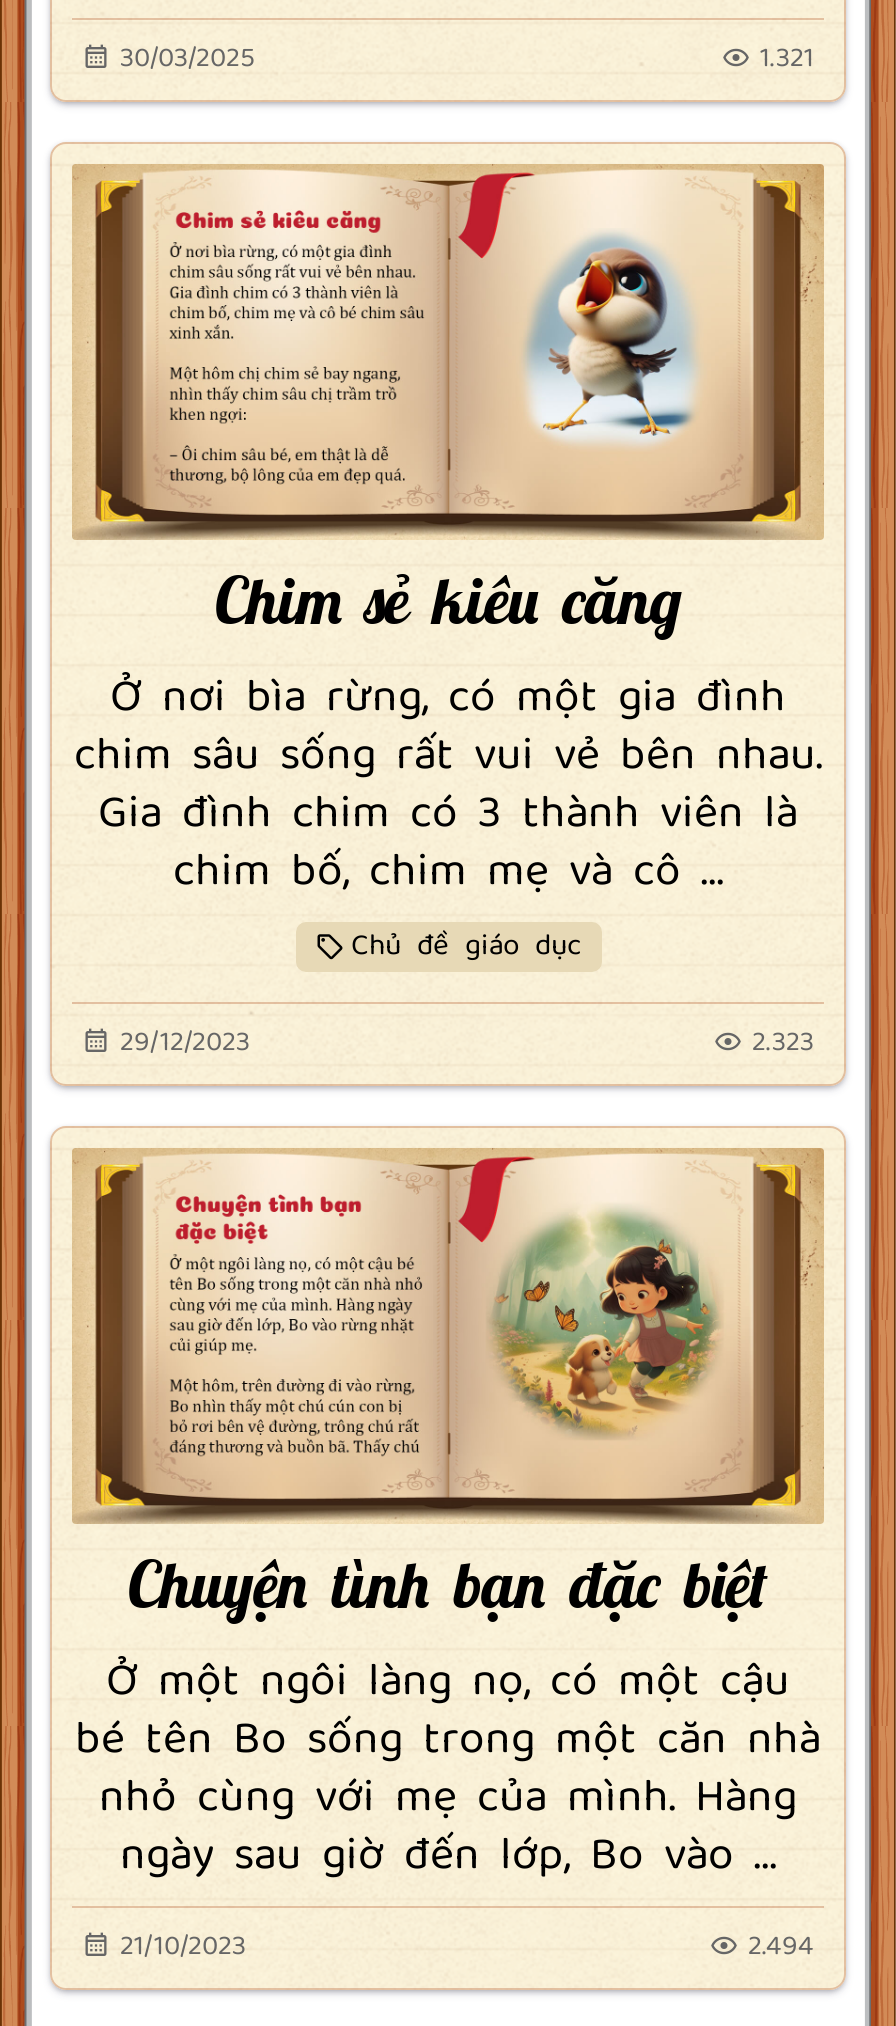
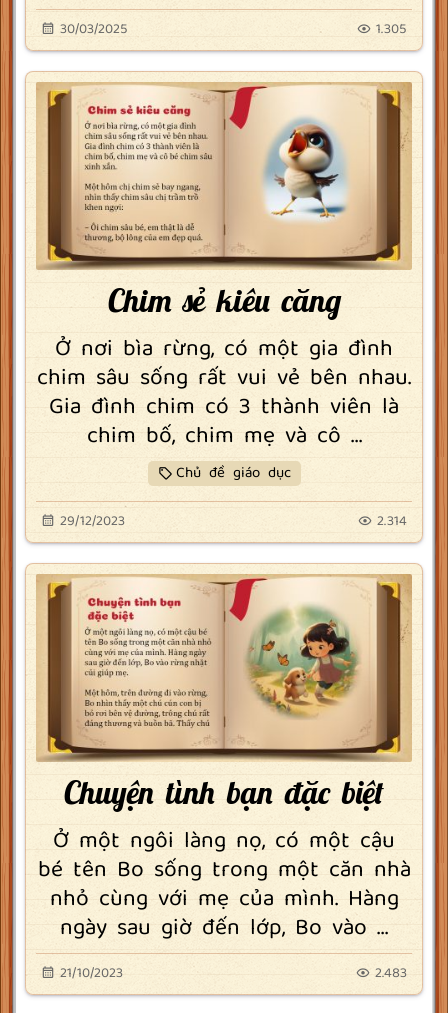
[760,36,814,82] 1.321 -> [376,18,407,41] 1.305
[752,1020,814,1066] 2.323 -> [377,510,407,533] 2.314
[748,1924,814,1970] 2.494 -> [375,962,407,985] 2.483

